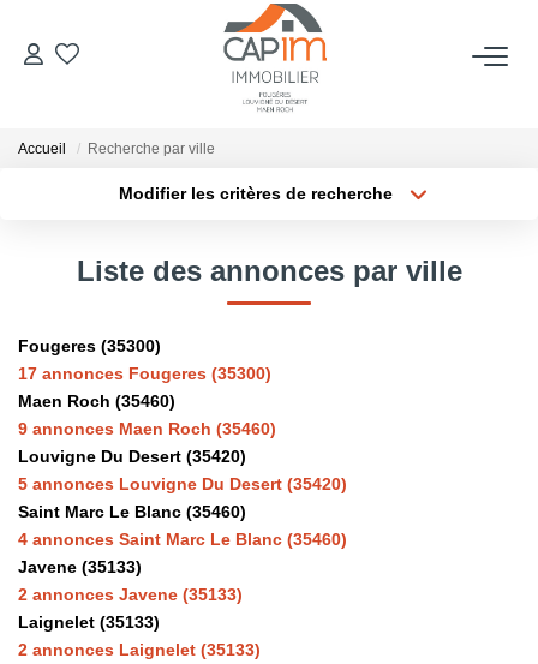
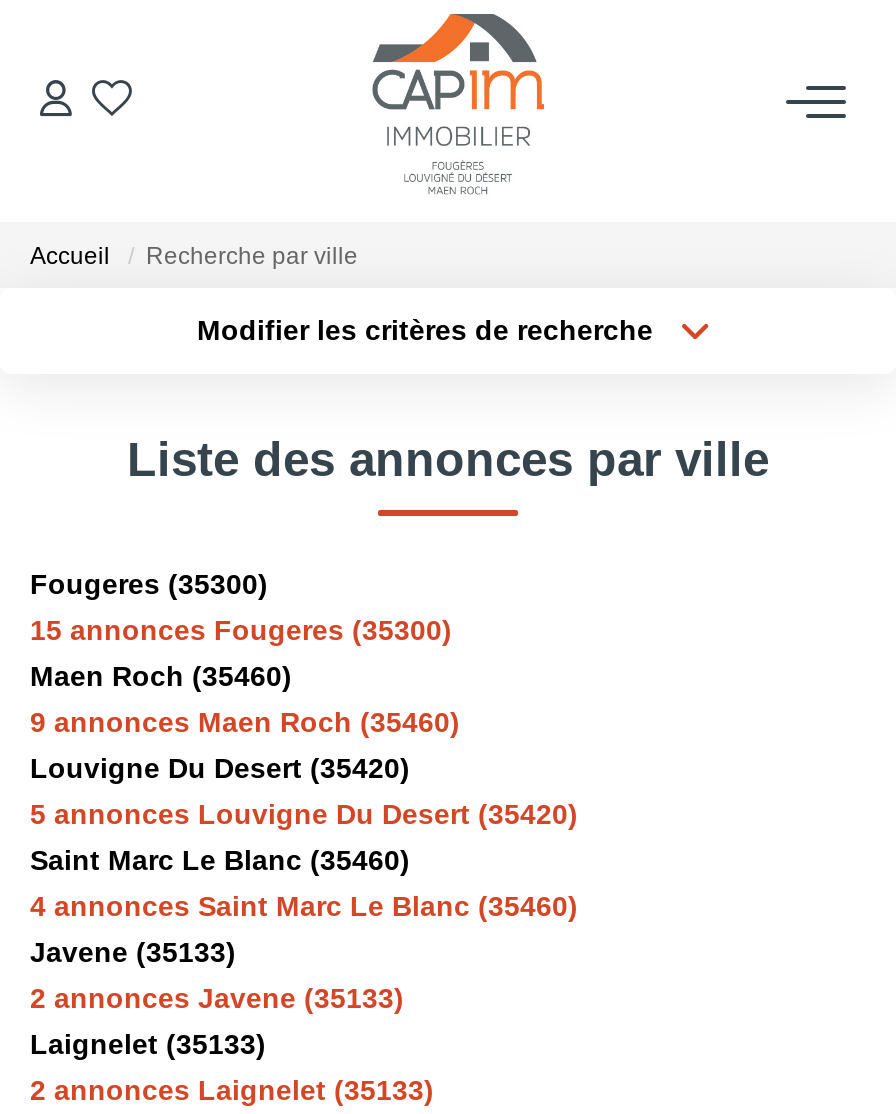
[18,363,271,382] 17 annonces Fougeres (35300) -> [30,613,452,645] 15 annonces Fougeres (35300)

